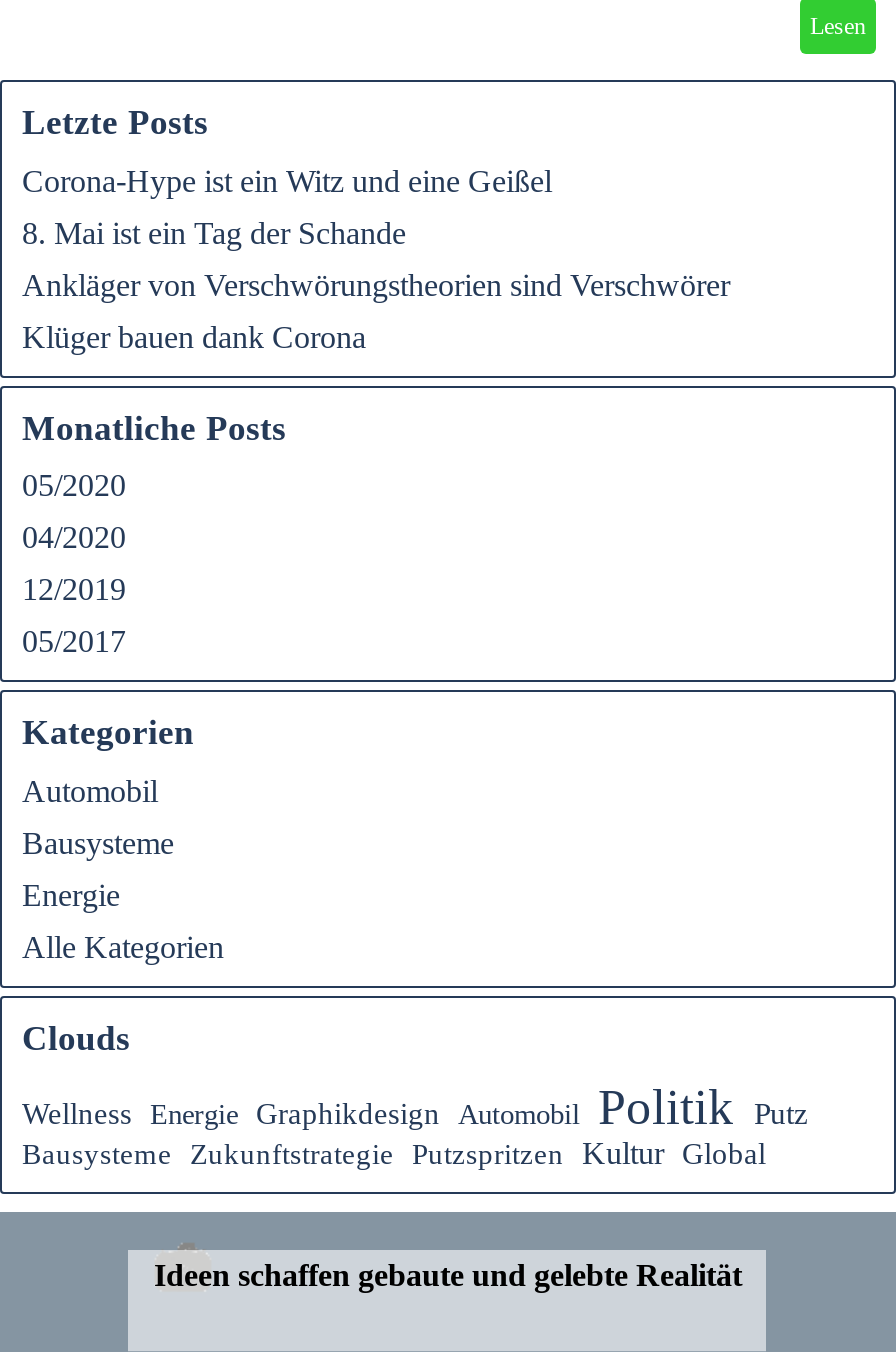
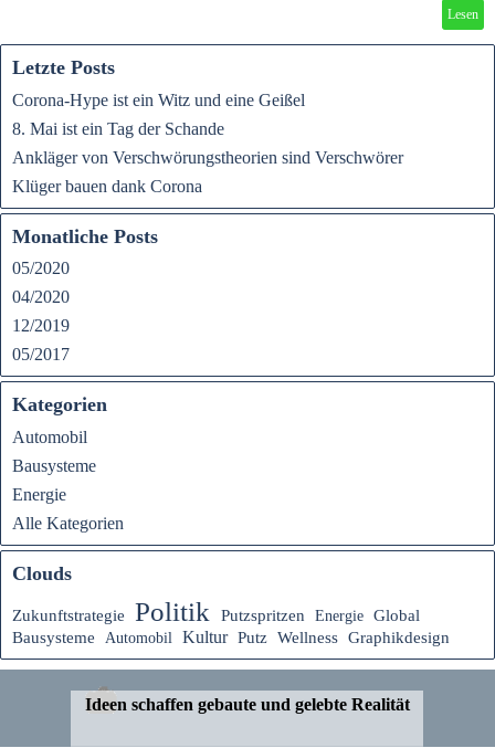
[22,1079,808,1169] Wellness Energie Graphikdesign Automobil Politik Putz | Bausysteme Zukunftstrategie Putzspritzen Kultur Global -> [12,596,450,646] Zukunftstrategie Politik | Putzspritzen Energie Global | Bausysteme Automobil Kultur Putz Wellness Graphikdesign

